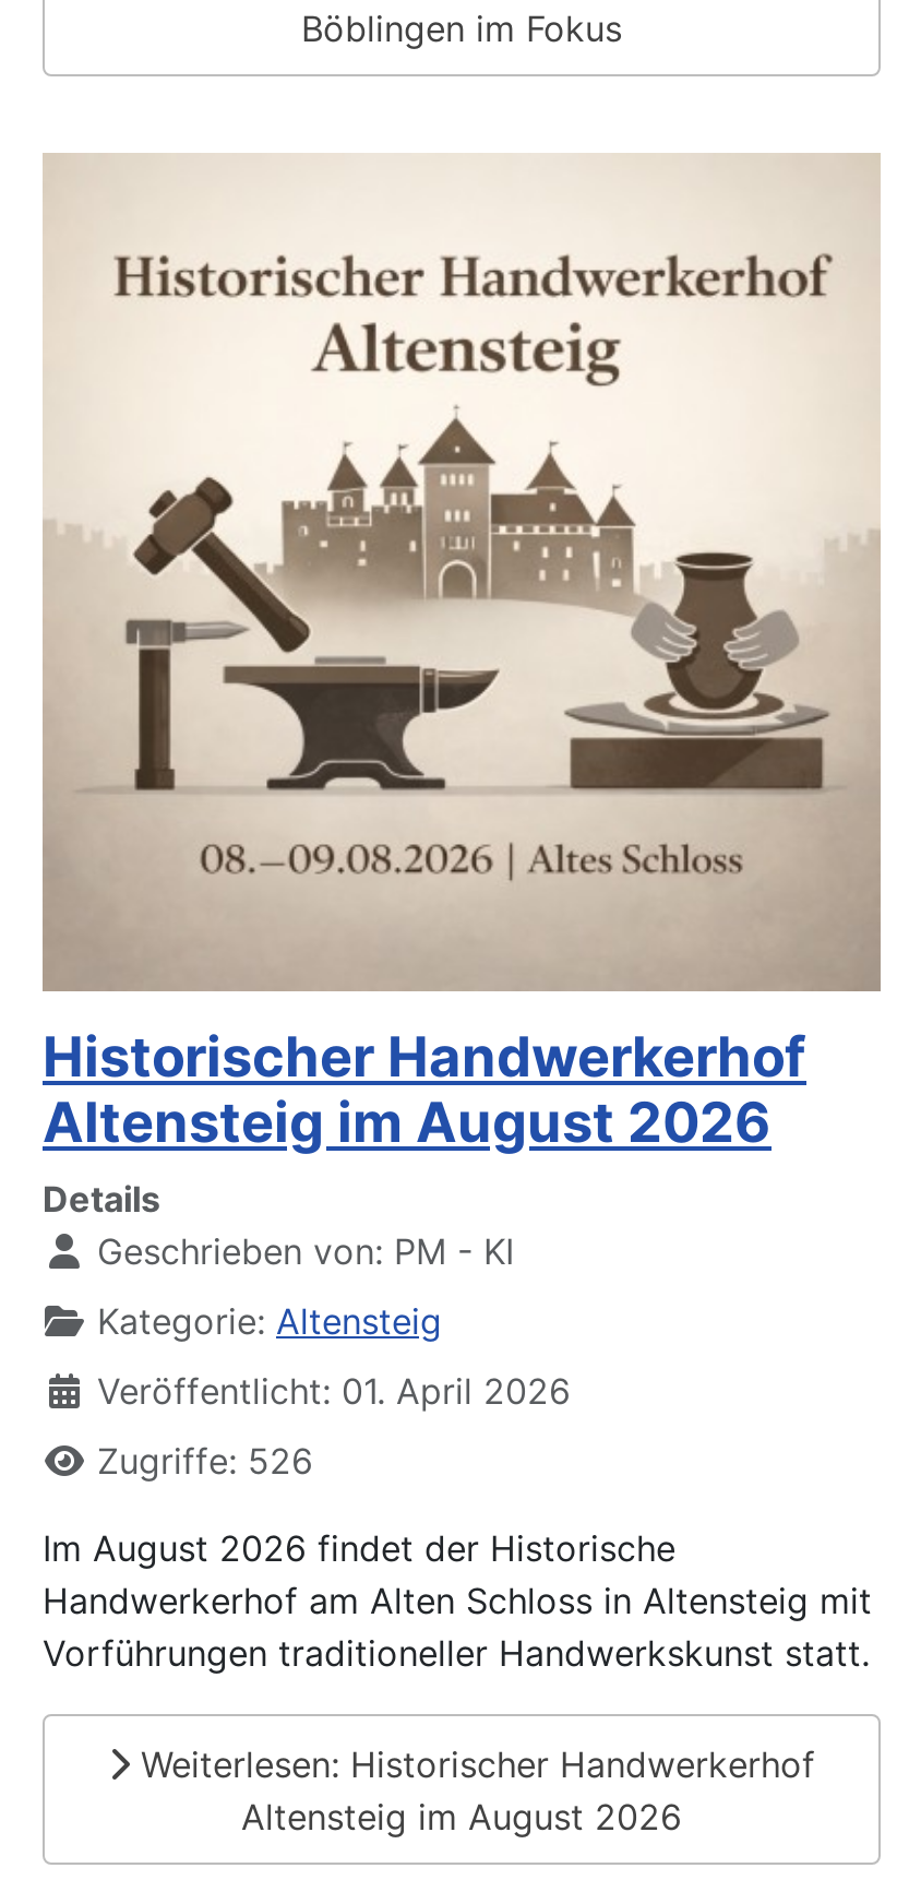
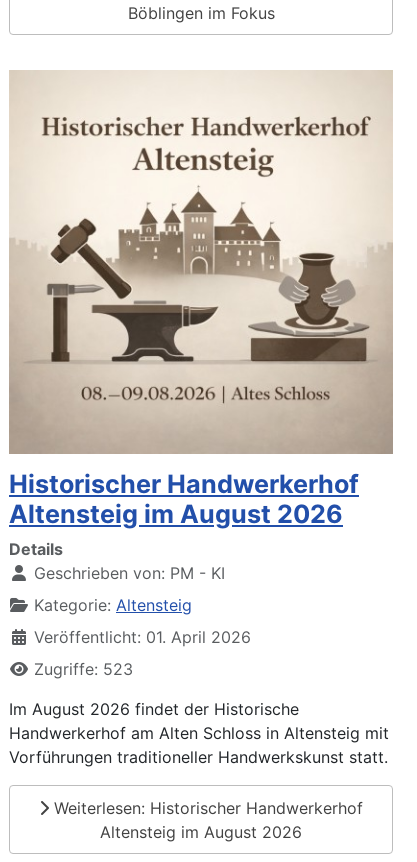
[97,1439,313,1483] Zugriffe: 526 -> [34,659,133,679] Zugriffe: 523

